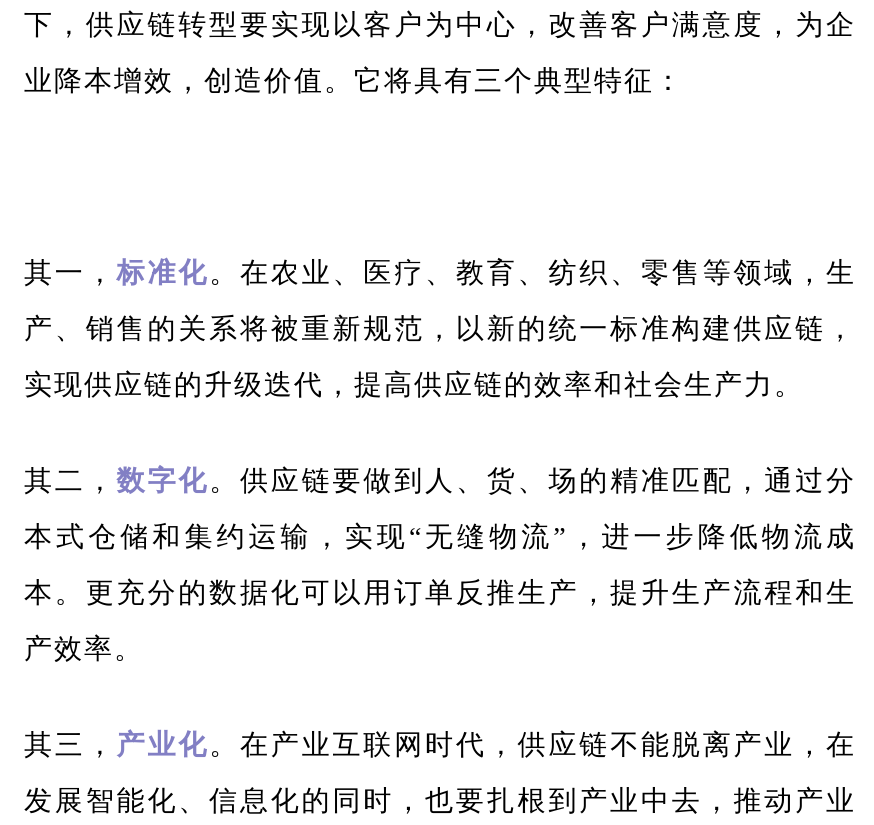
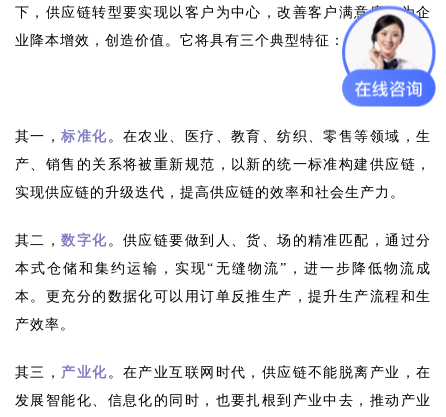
none -> [341,22,437,108] [image]

